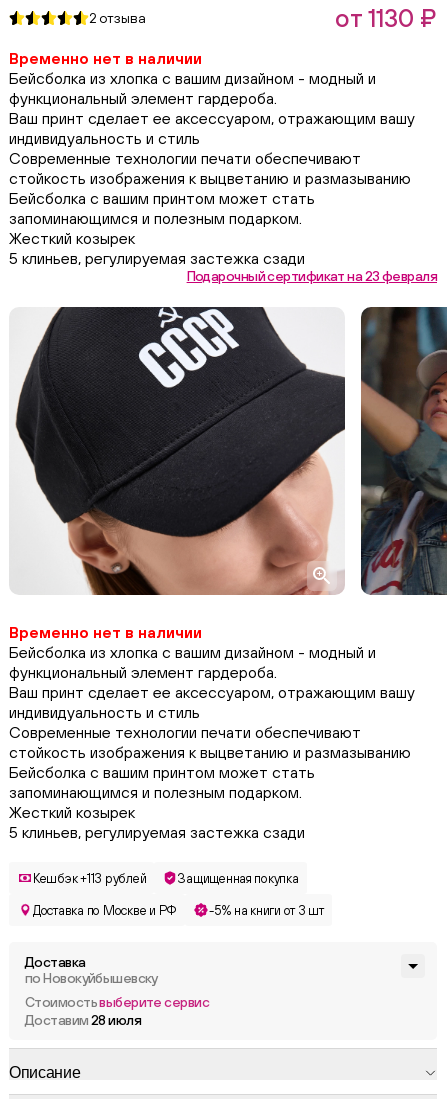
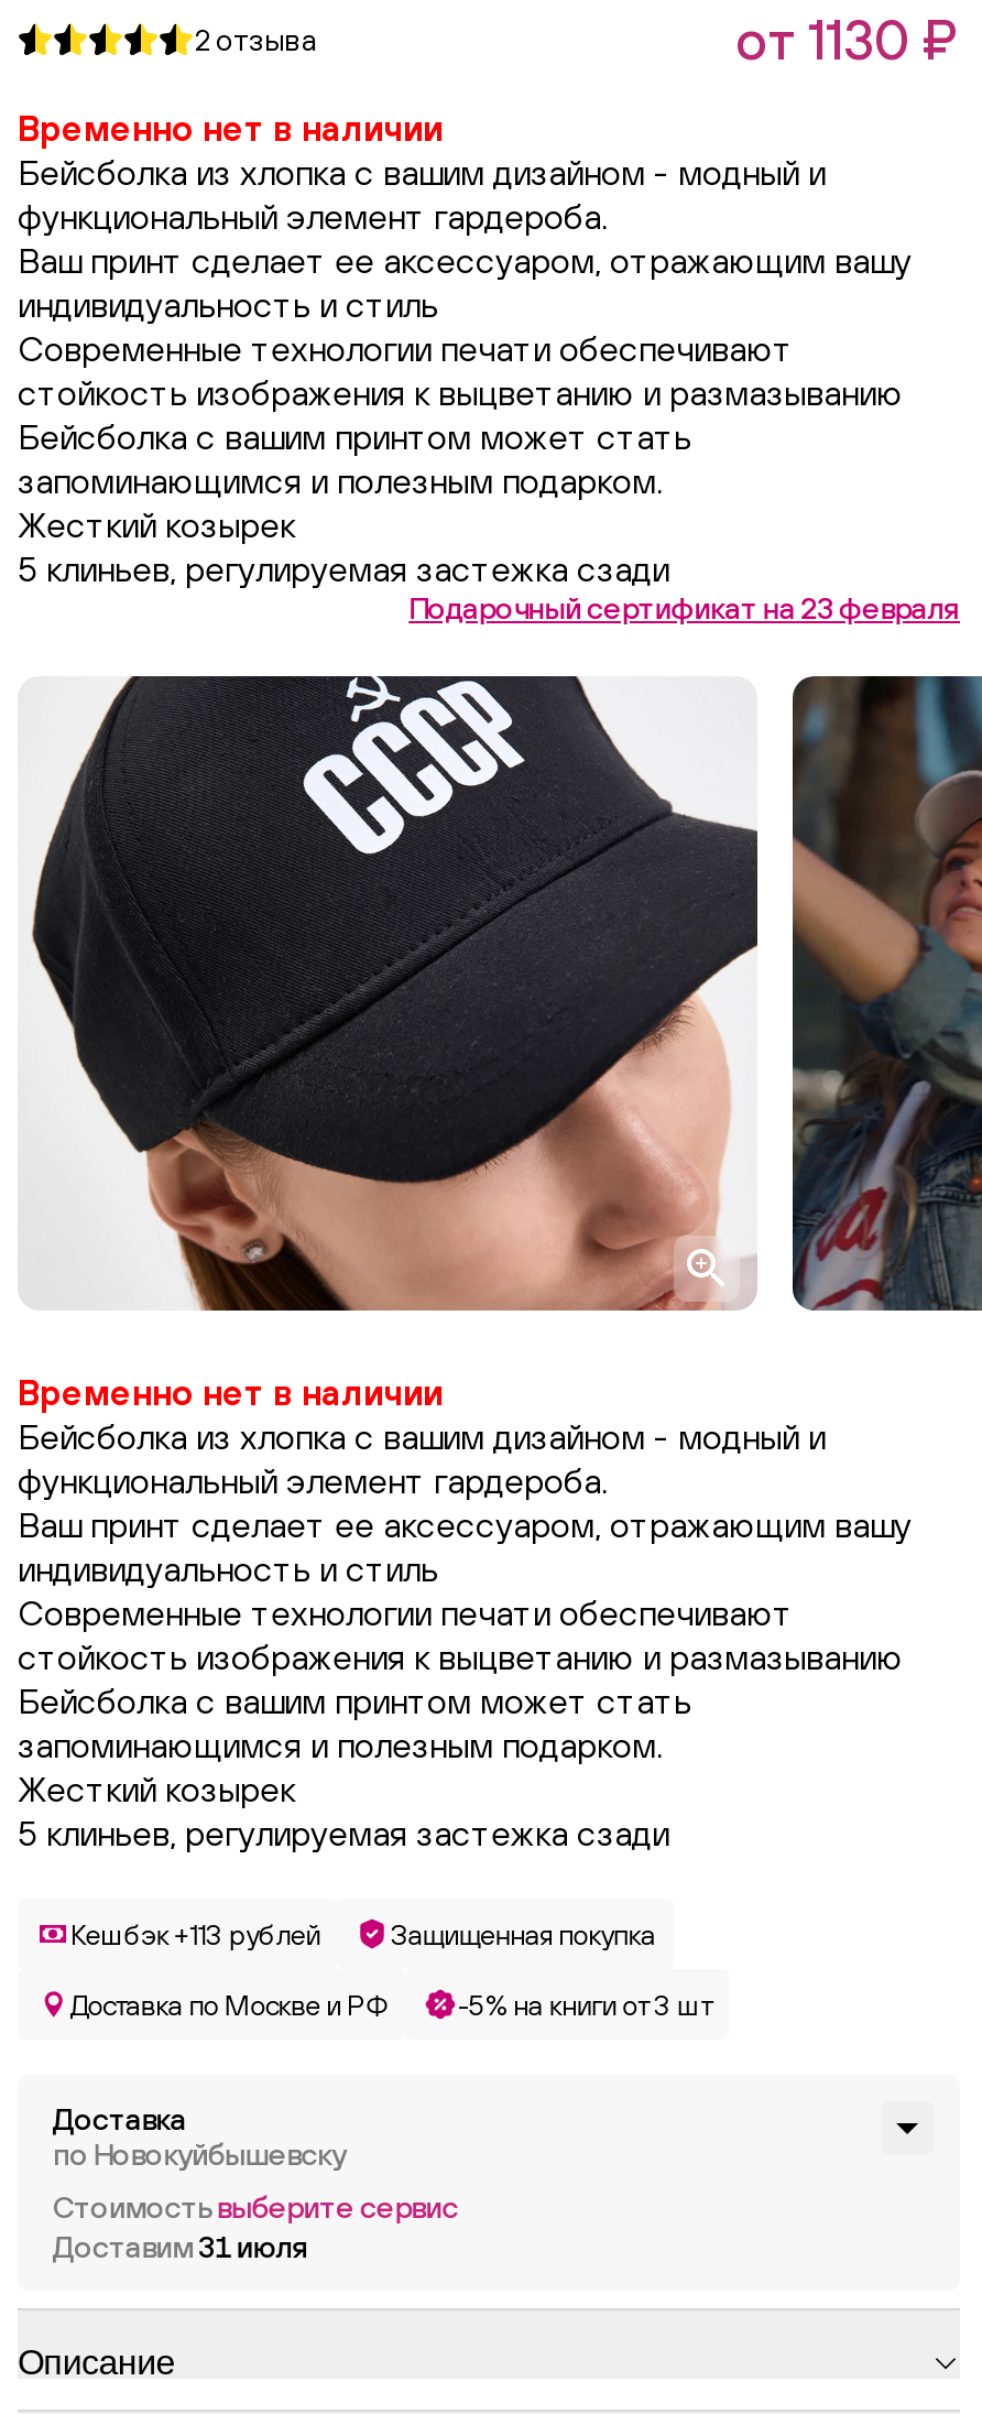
[25,1012,141,1028] Доставим 28 июля -> [53,2229,308,2264] Доставим 31 июля

